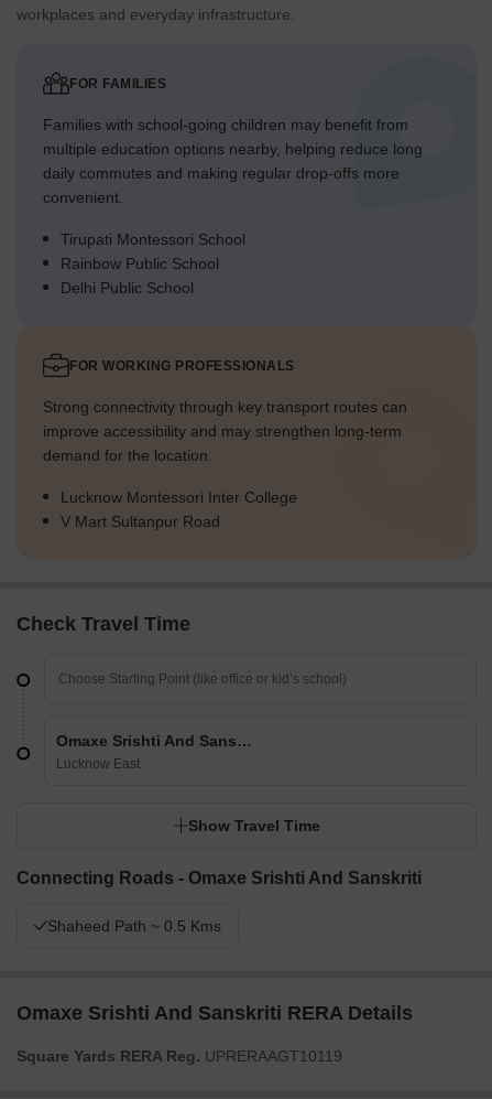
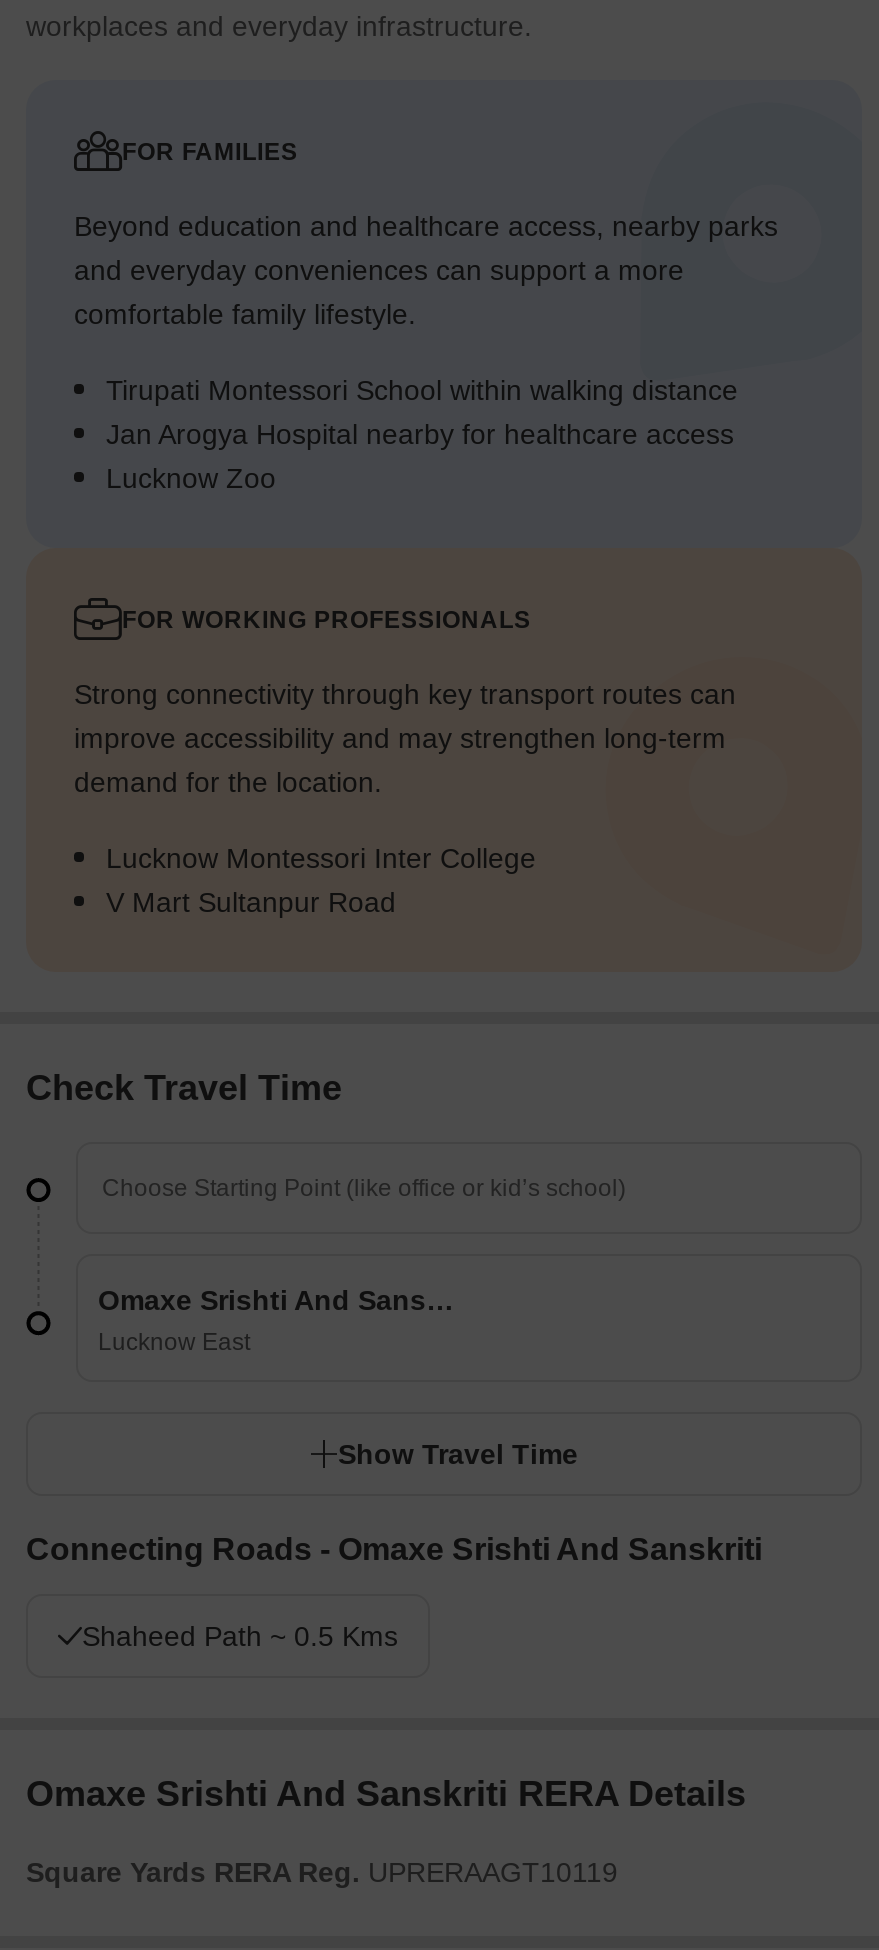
[43,116,423,207] Families with school-going children may benefit from | multiple education options nearby, helping reduce long | daily commutes and making regular drop-offs more | convenient. -> [74,211,778,331] Beyond education and healthcare access, nearby parks | and everyday conveniences can support a more | comfortable family lifestyle.
[61,231,245,297] Tirupati Montessori School | Rainbow Public School | Delhi Public School -> [106,375,738,495] Tirupati Montessori School within walking distance | Jan Arogya Hospital nearby for healthcare access | Lucknow Zoo

